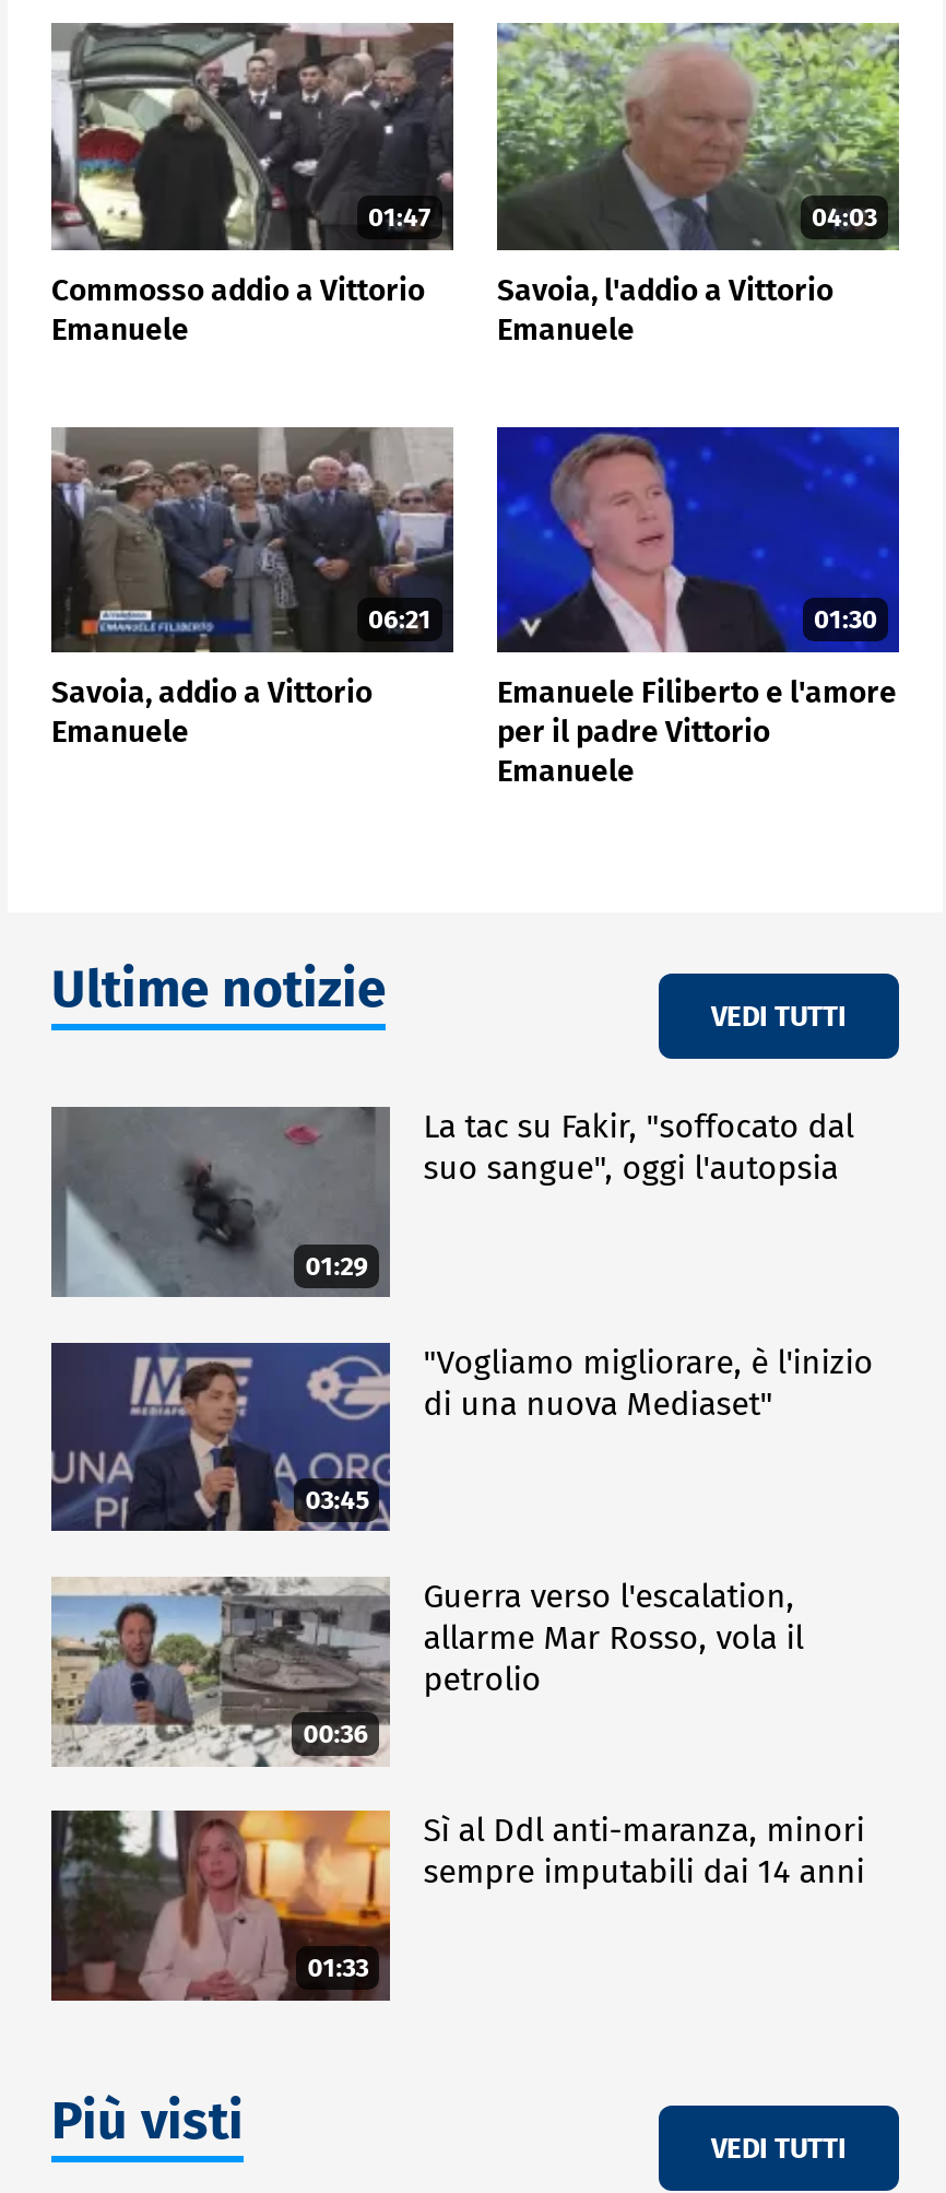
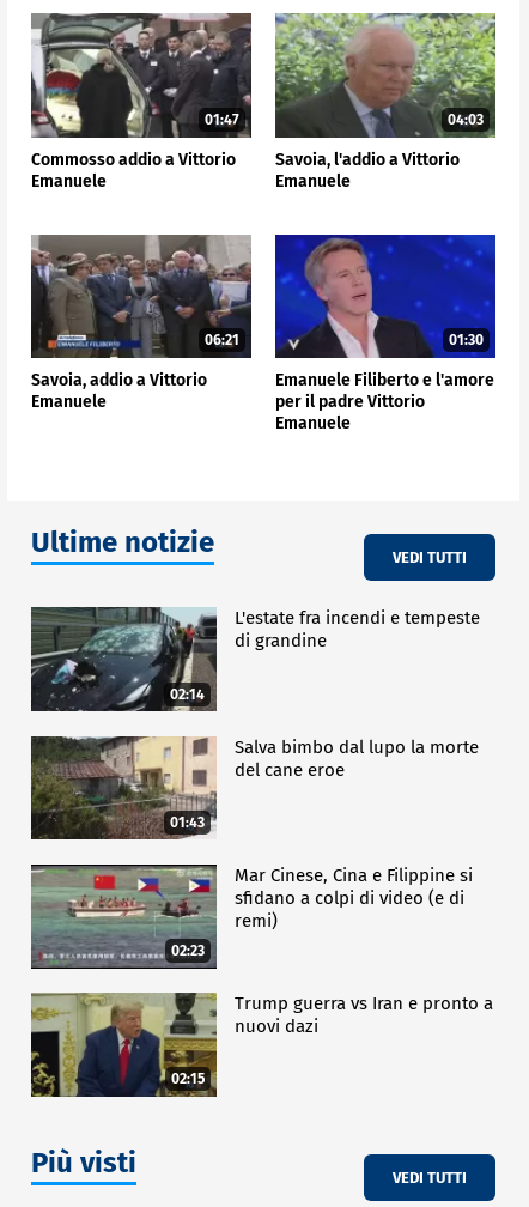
[51,1105,390,1297] [image] | 01:29 -> [31,607,217,711] [image] | 02:14
[423,1108,854,1188] La tac su Fakir, "soffocato dal | suo sangue", oggi l'autopsia -> [235,607,480,652] L'estate fra incendi e tempeste | di grandine
[51,1341,392,1533] [image] | 03:45 -> [30,735,217,839] [image] | 01:43
[423,1342,873,1423] "Vogliamo migliorare, è l'inizio | di una nuova Mediaset" -> [235,736,479,780] Salva bimbo dal lupo la morte | del cane eroe
[51,1577,390,1767] [image] | 00:36 -> [30,863,217,970] [image] | 02:23
[423,1577,803,1699] Guerra verso l'escalation, | allarme Mar Rosso, vola il | petrolio -> [235,864,473,931] Mar Cinese, Cina e Filippine si | sfidano a colpi di video (e di | remi)
[49,1808,392,2003] [image] | 01:33 -> [30,991,218,1098] [image] | 02:15
[423,1811,865,1892] Sì al Ddl anti-maranza, minori | sempre imputabili dai 14 anni -> [235,993,493,1037] Trump guerra vs Iran e pronto a | nuovi dazi

